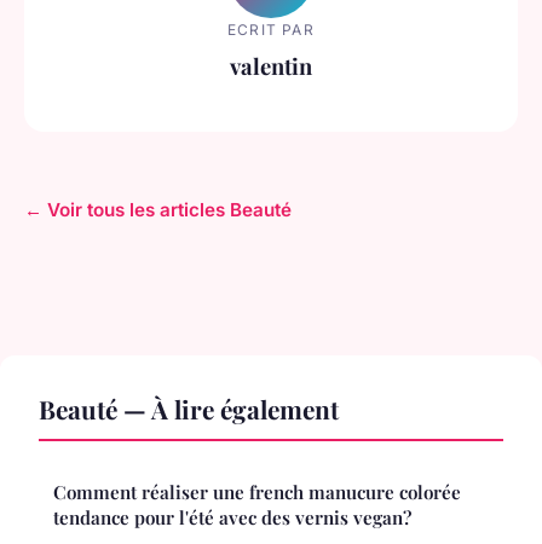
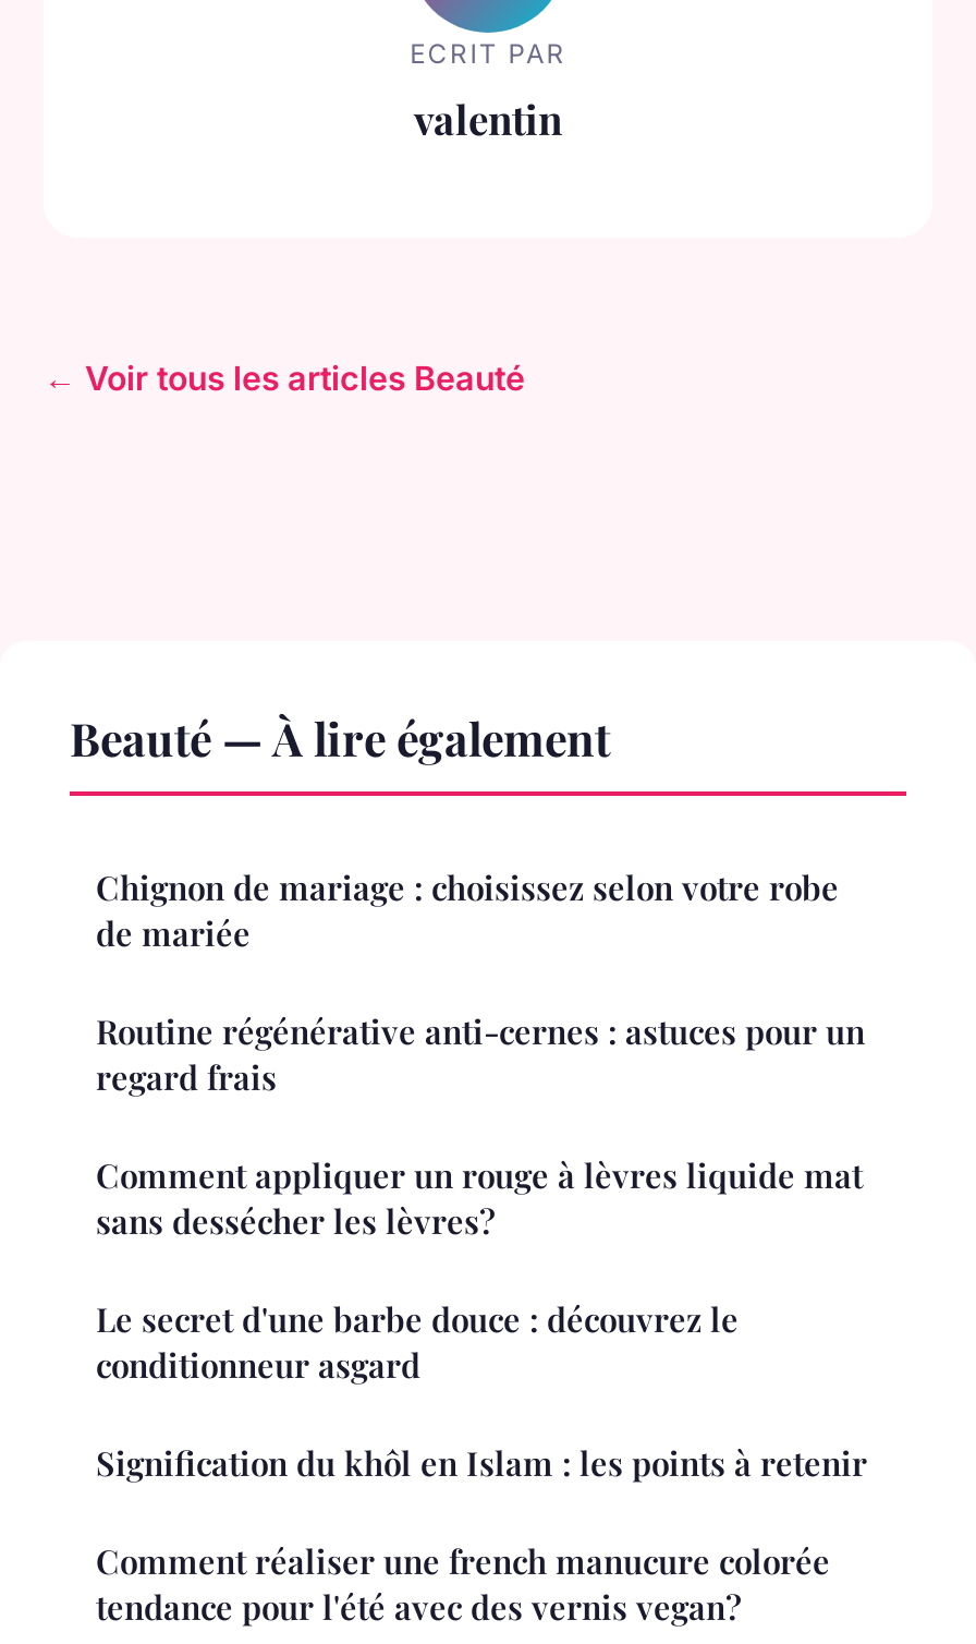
none -> [96,865,867,1484] Chignon de mariage : choisissez selon votre robe | de mariée | Routine régénérative anti-cernes : astuces pour un | regard frais | Comment appliquer un rouge à lèvres liquide mat | sans dessécher les lèvres? | Le secret d'une barbe douce : découvrez le | conditionneur asgard | Signification du khôl en Islam : les points à retenir

